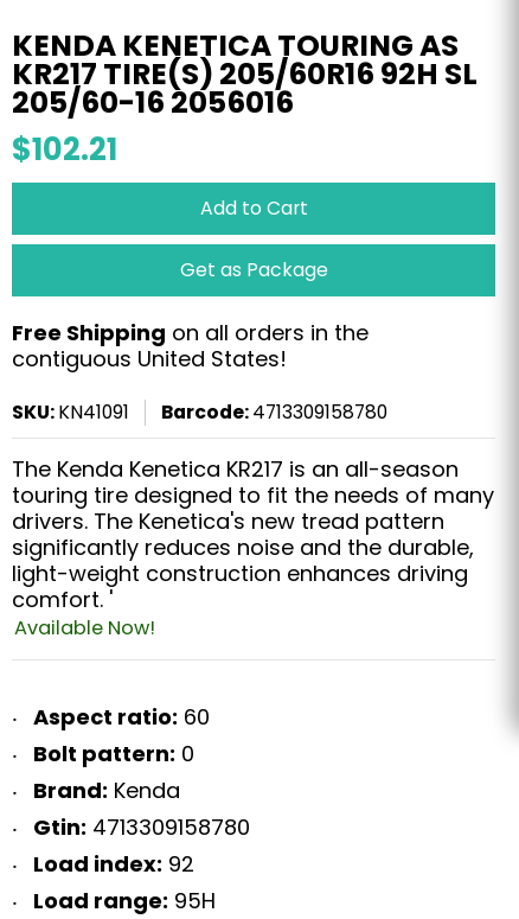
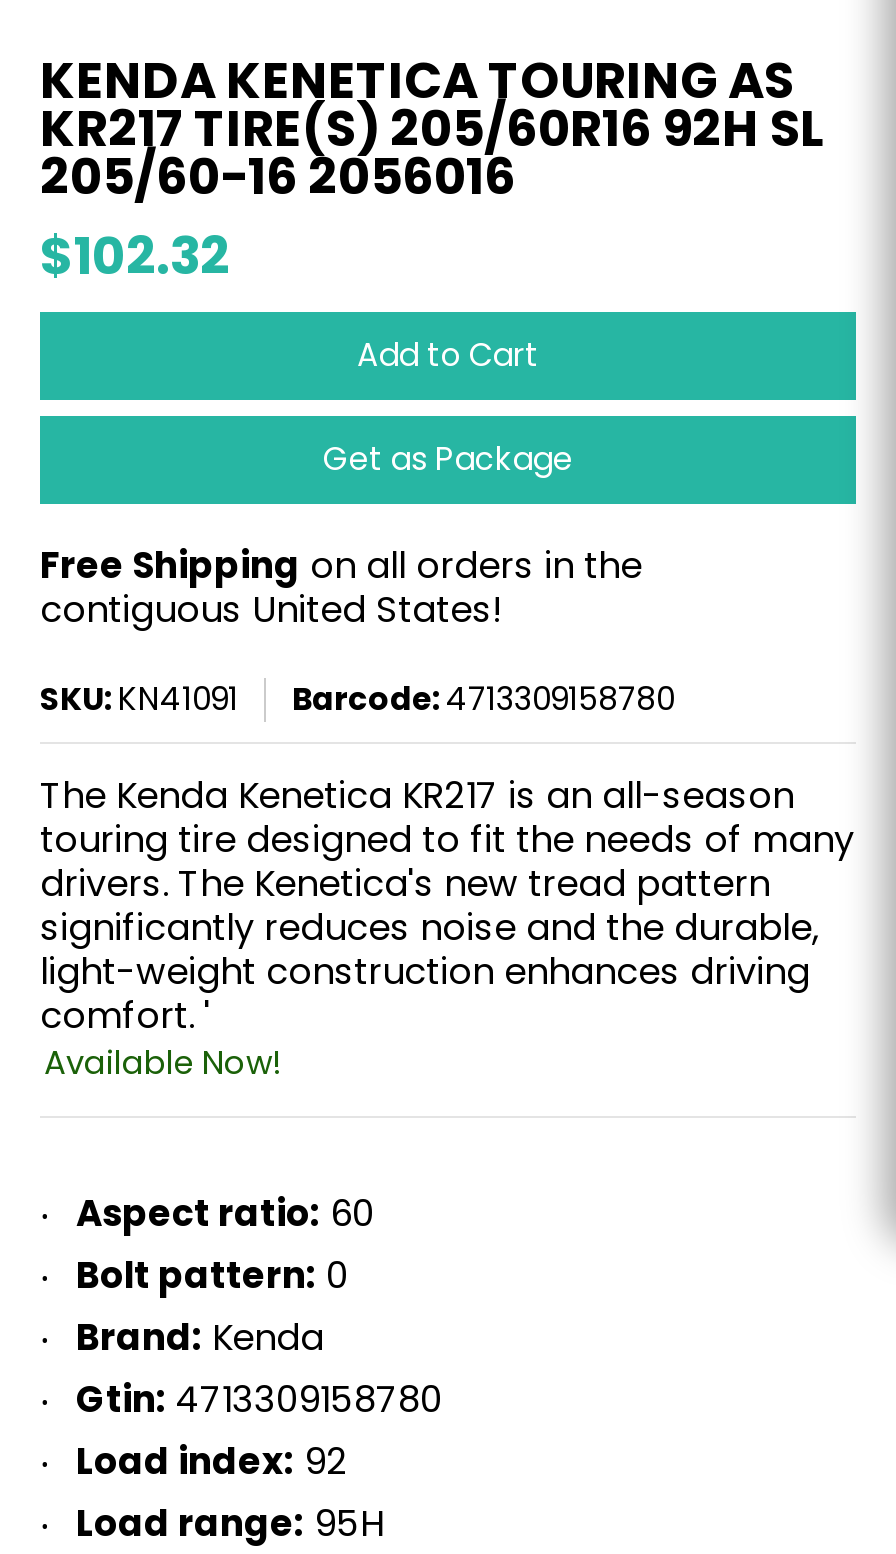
[12,128,117,171] $102.21 -> [40,220,230,292] $102.32

